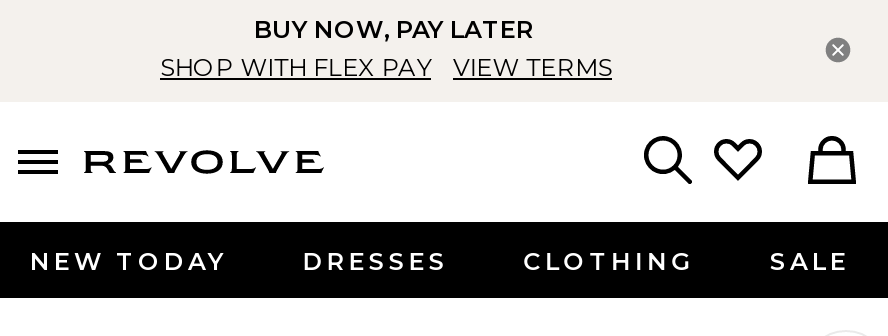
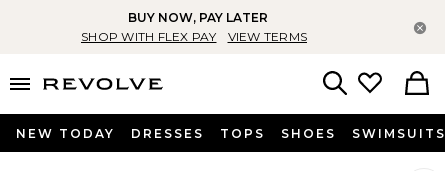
[523,246,850,276] CLOTHING | SALE -> [220,126,445,141] TOPS | SHOES | SWIMSUITS

